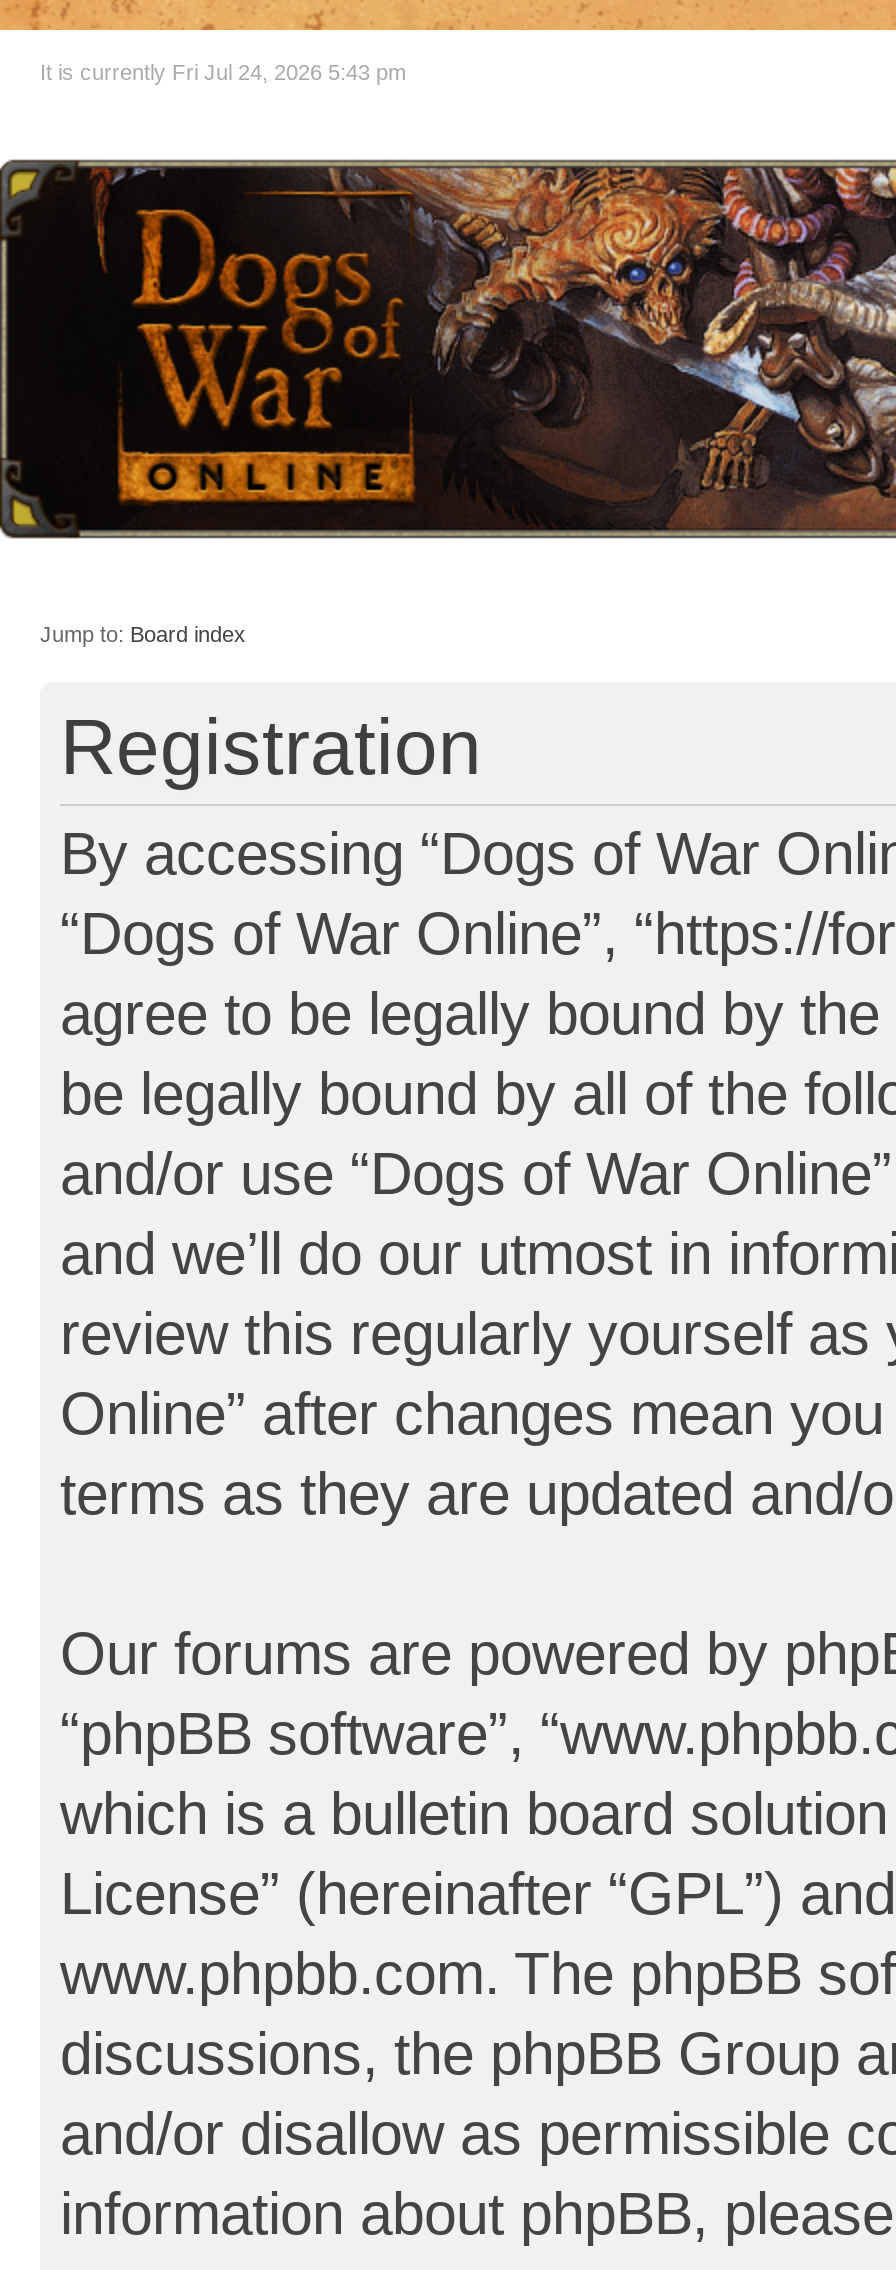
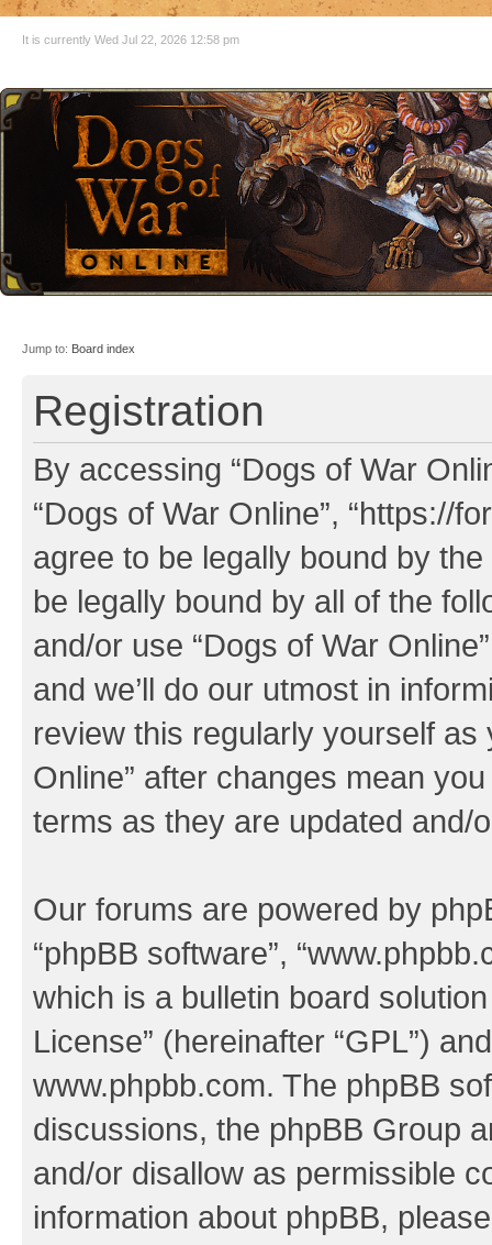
[40,60,406,84] It is currently Fri Jul 24, 2026 5:43 pm -> [22,33,239,46] It is currently Wed Jul 22, 2026 12:58 pm

